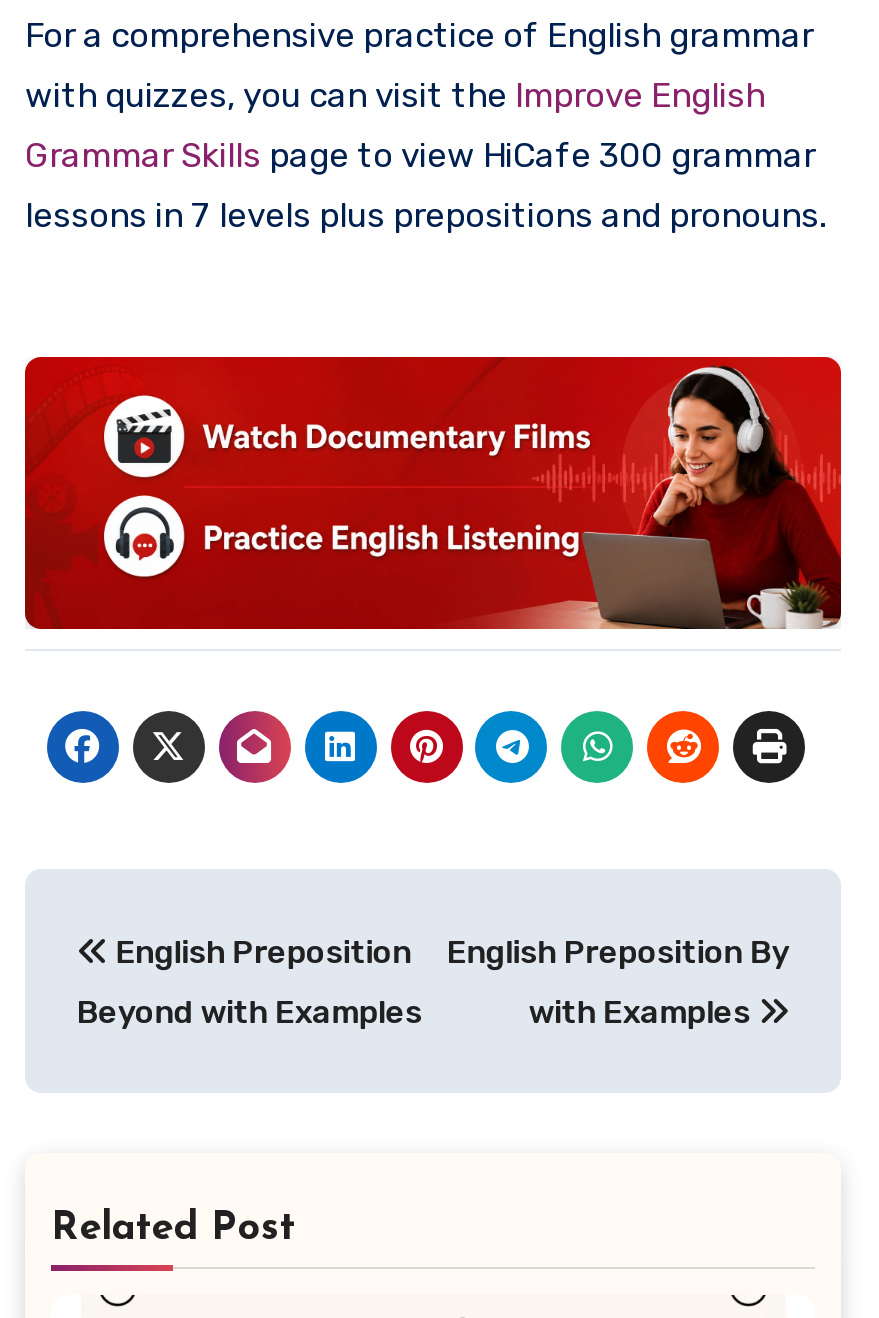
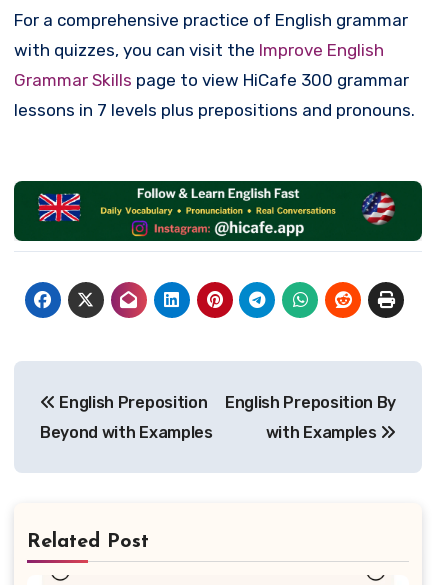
[23,355,843,631] [image] -> [13,180,423,242] [image]

